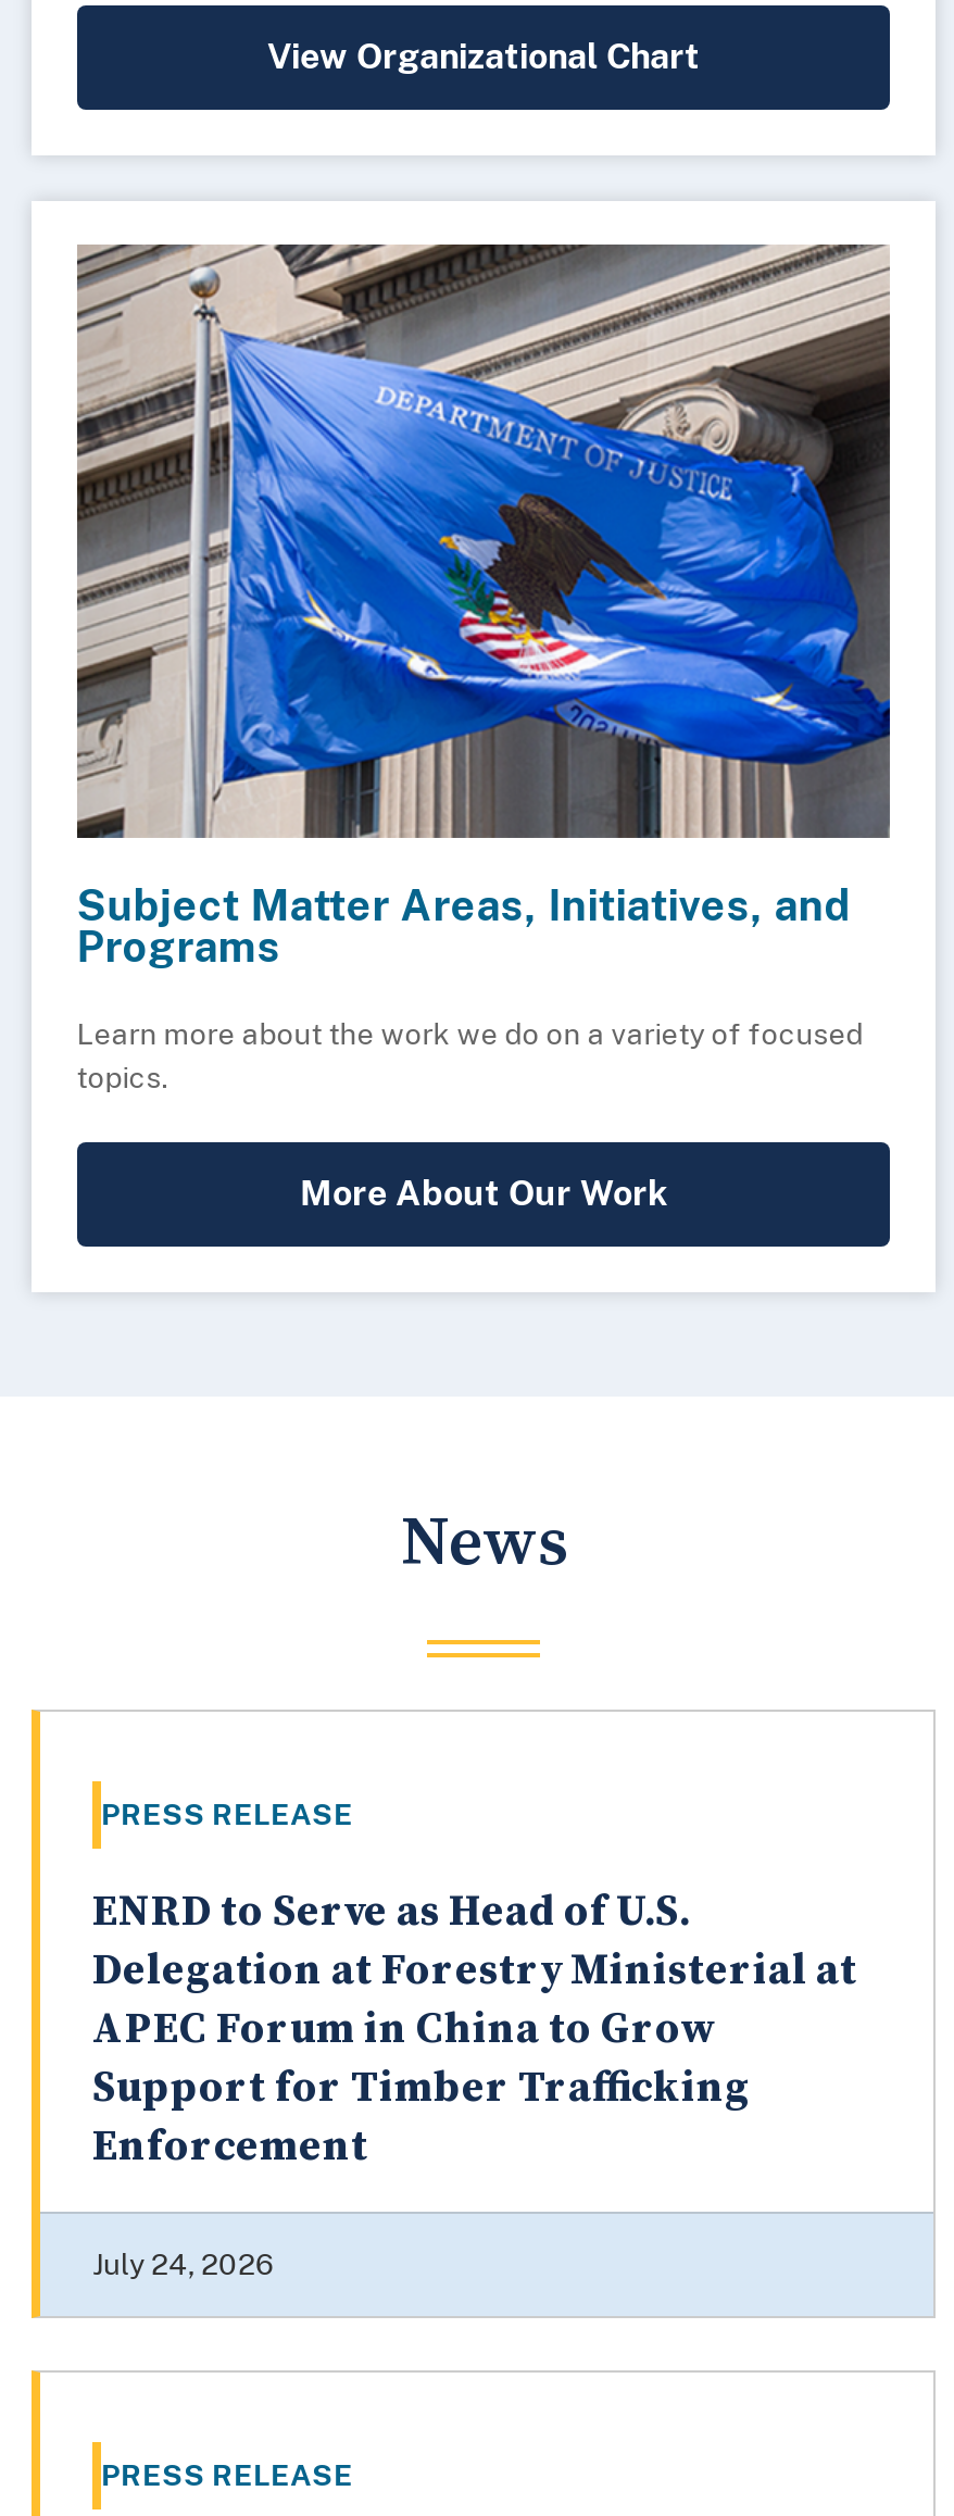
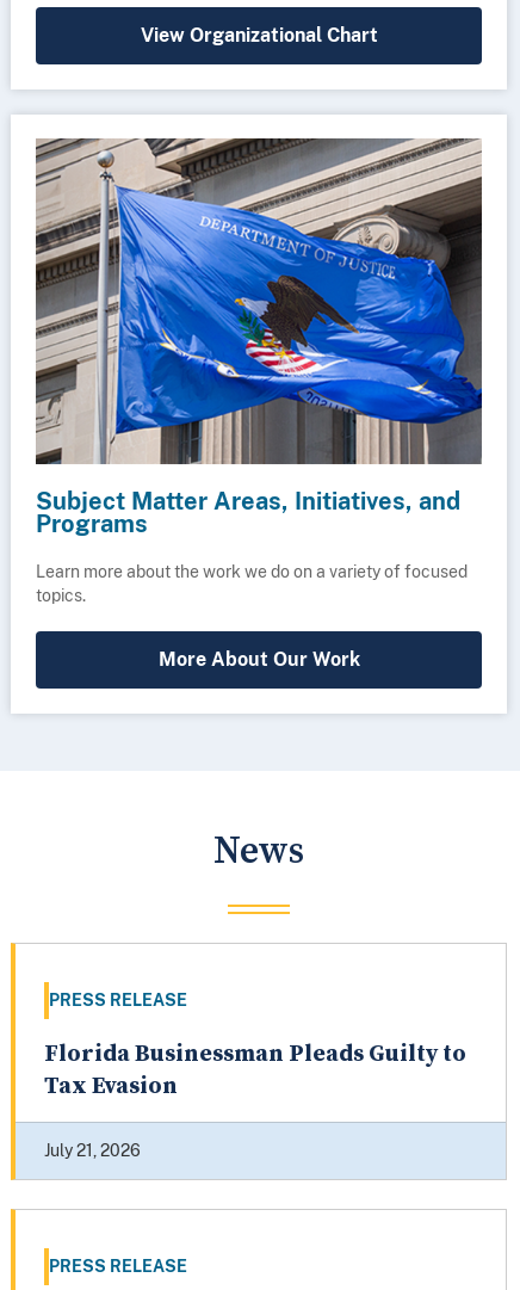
[92,1886,857,2175] ENRD to Serve as Head of U.S. | Delegation at Forestry Ministerial at | APEC Forum in China to Grow | Support for Timber Trafficking | Enforcement -> [44,1040,466,1102] Florida Businessman Pleads Guilty to | Tax Evasion
[92,2247,275,2281] July 24, 2026 -> [44,1141,141,1160] July 21, 2026

